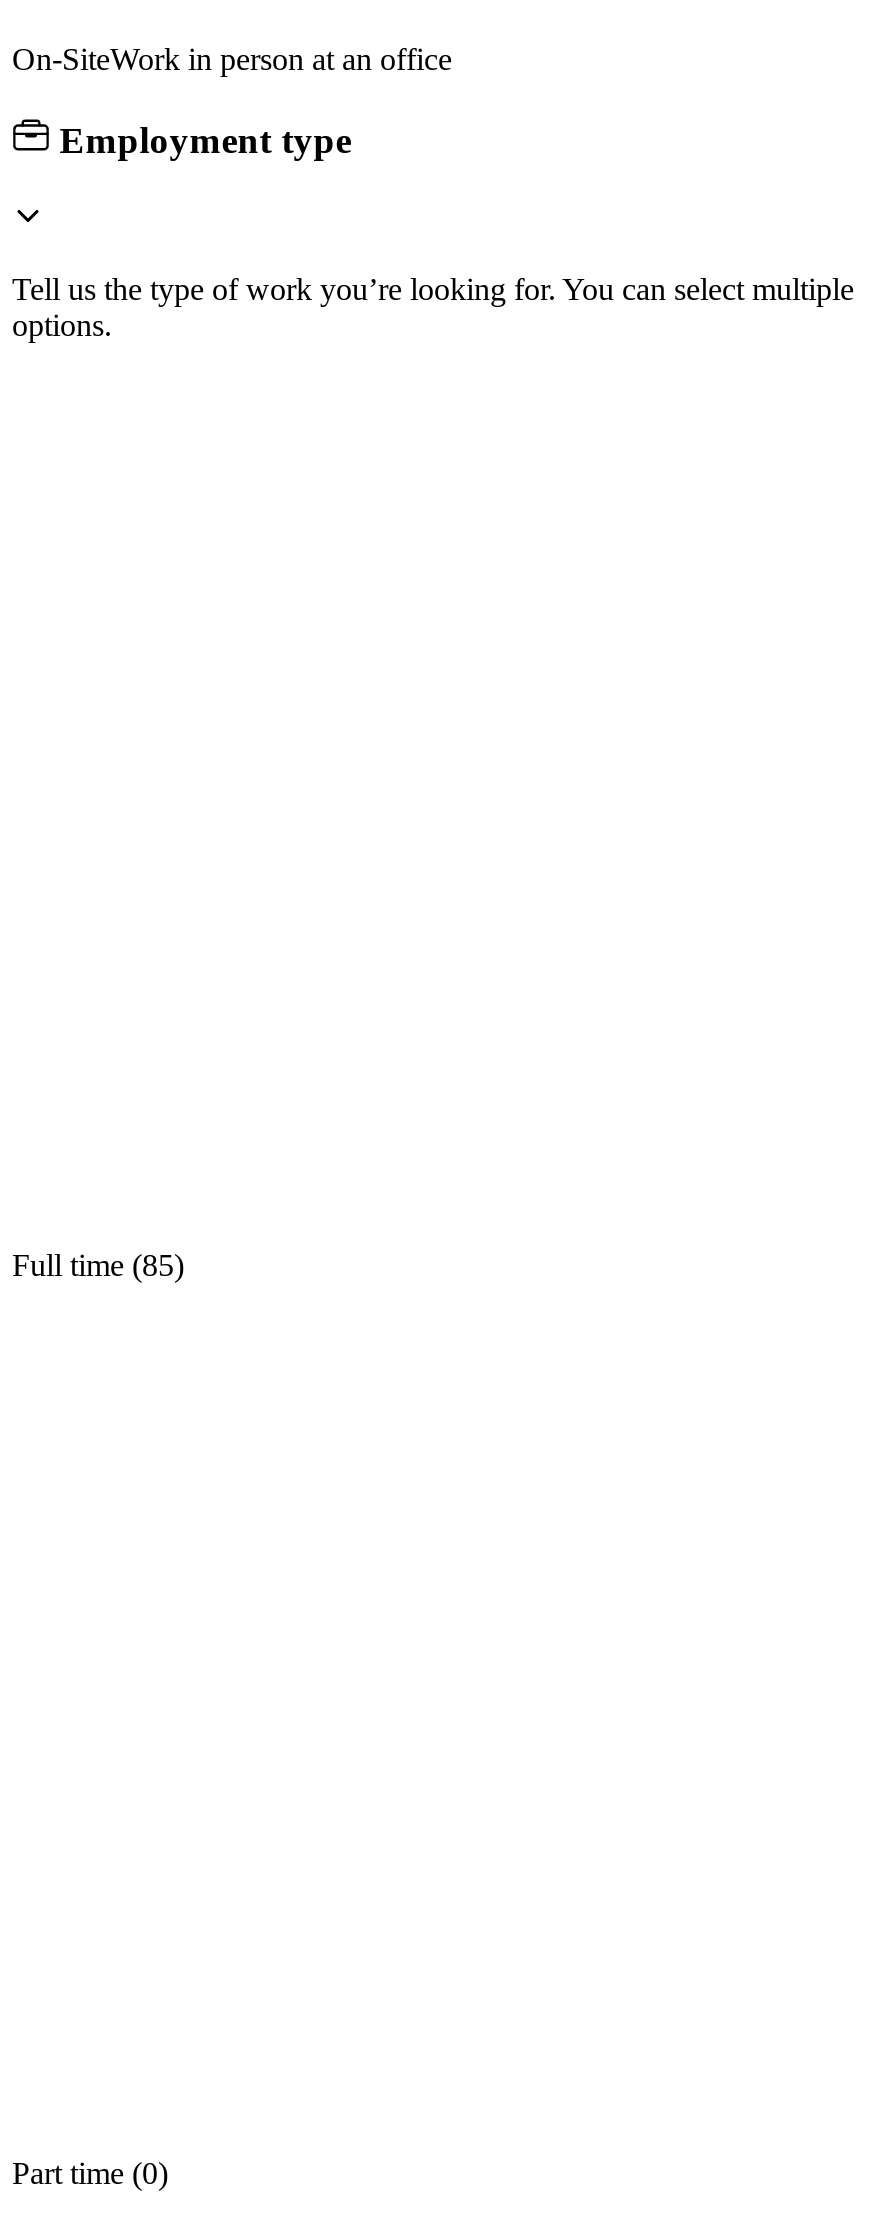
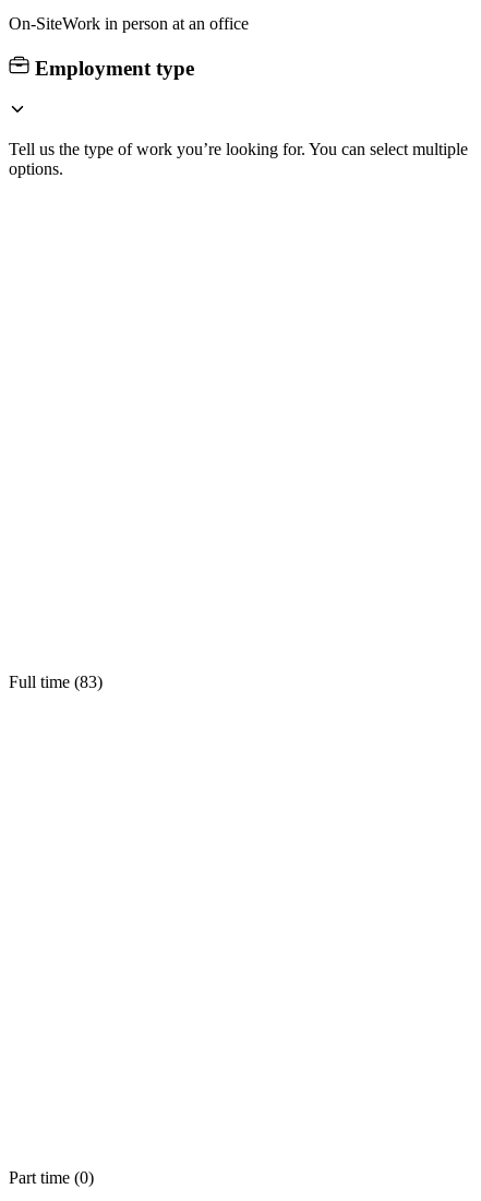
[12,1249,184,1283] Full time (85) -> [9,673,103,691] Full time (83)

